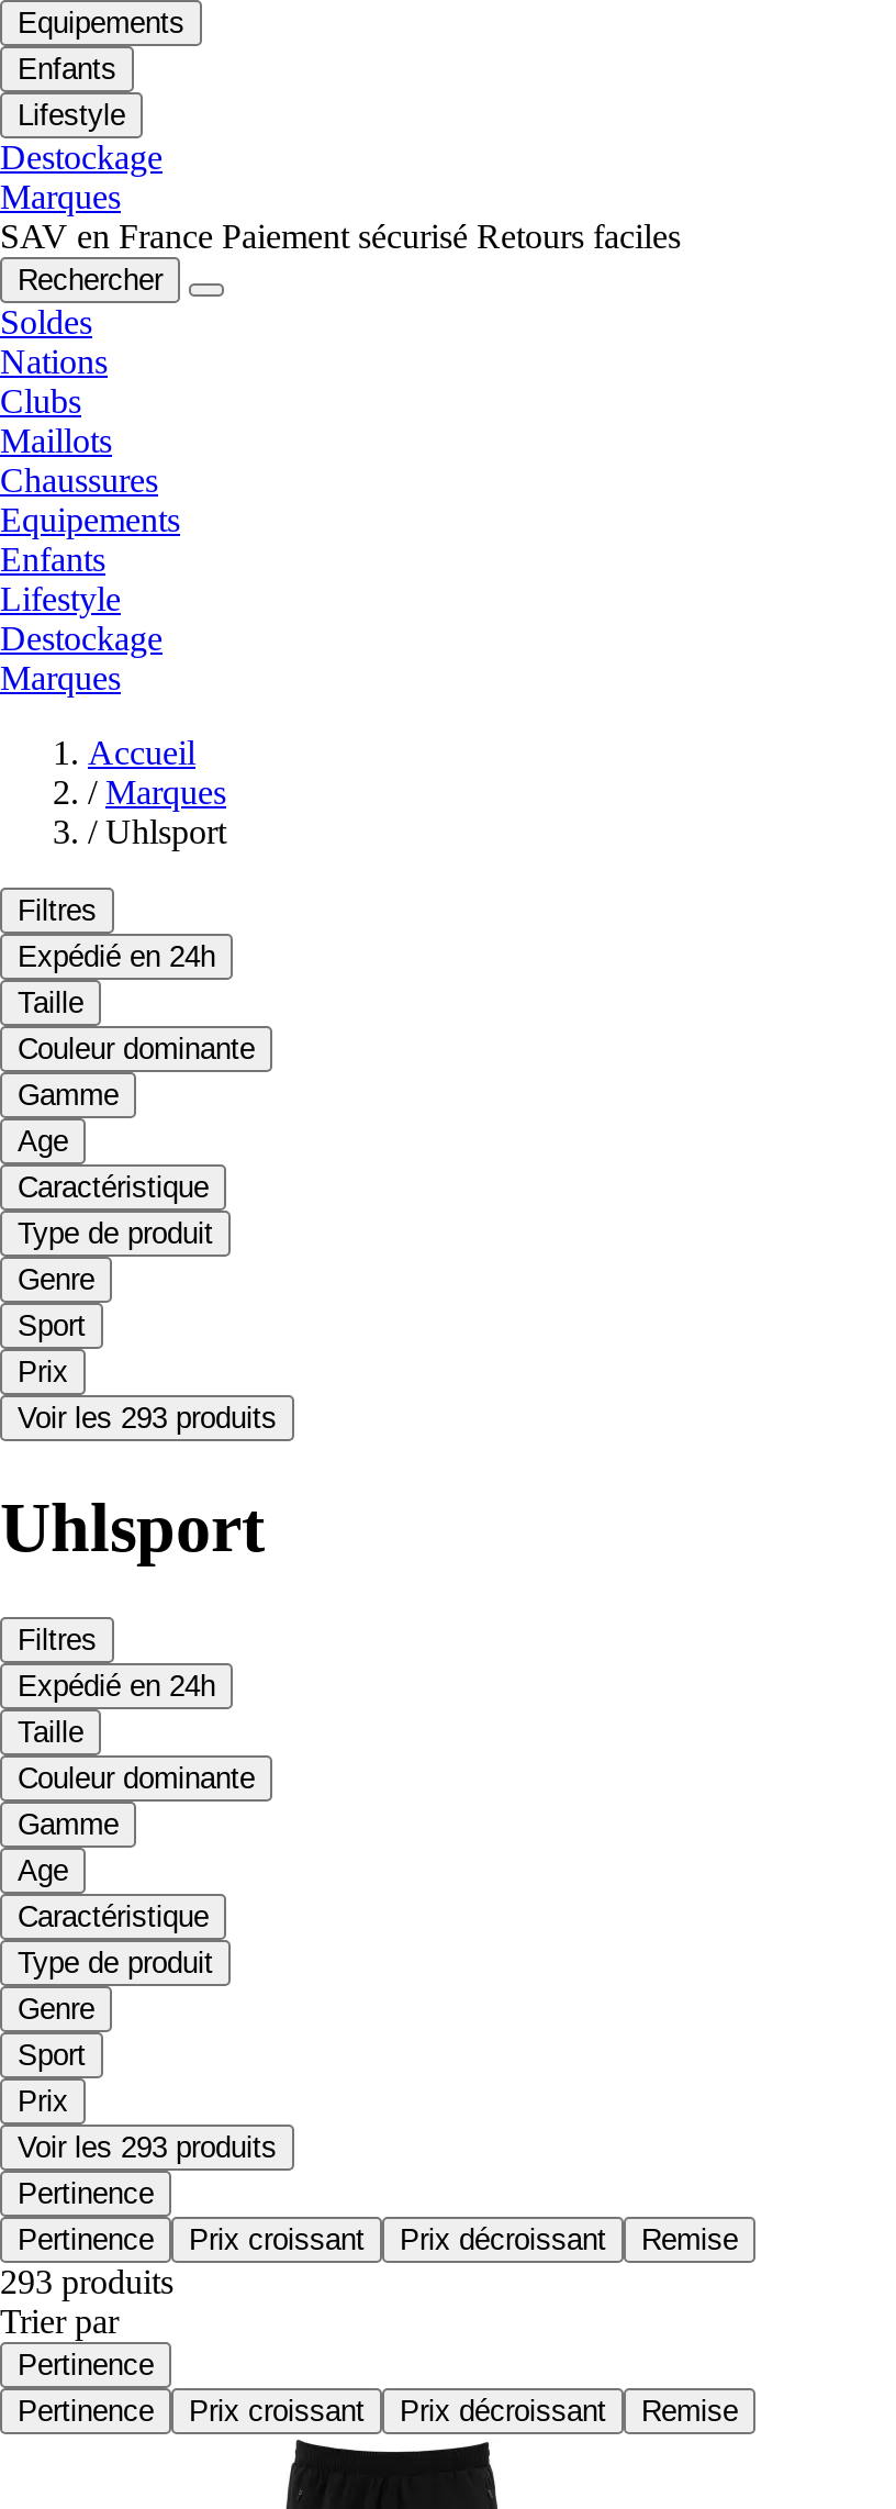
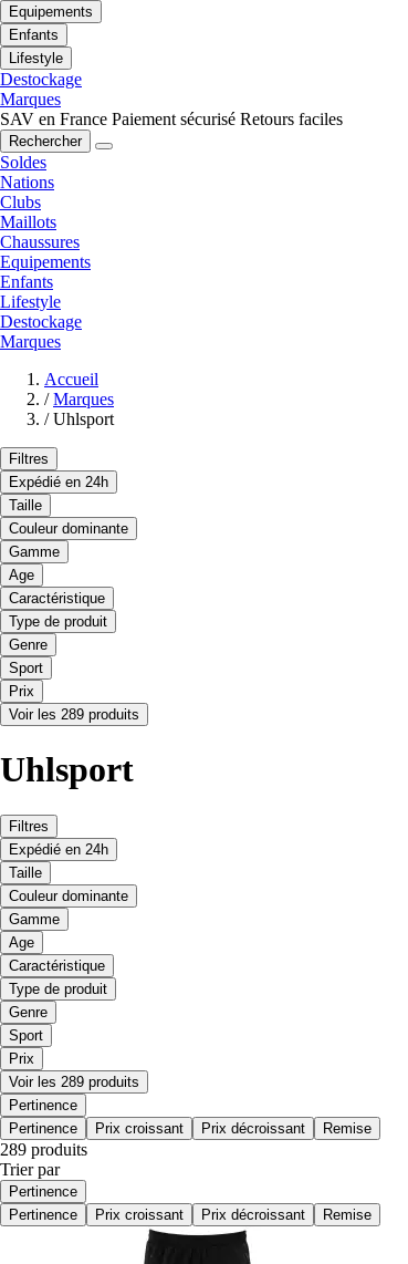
[18,1401,277,1434] Voir les 293 produits -> [9,706,139,723] Voir les 289 produits
[18,2131,277,2164] Voir les 293 produits -> [9,1073,139,1090] Voir les 289 produits
[0,2262,173,2300] 293 produits -> [0,1140,87,1159] 289 produits

